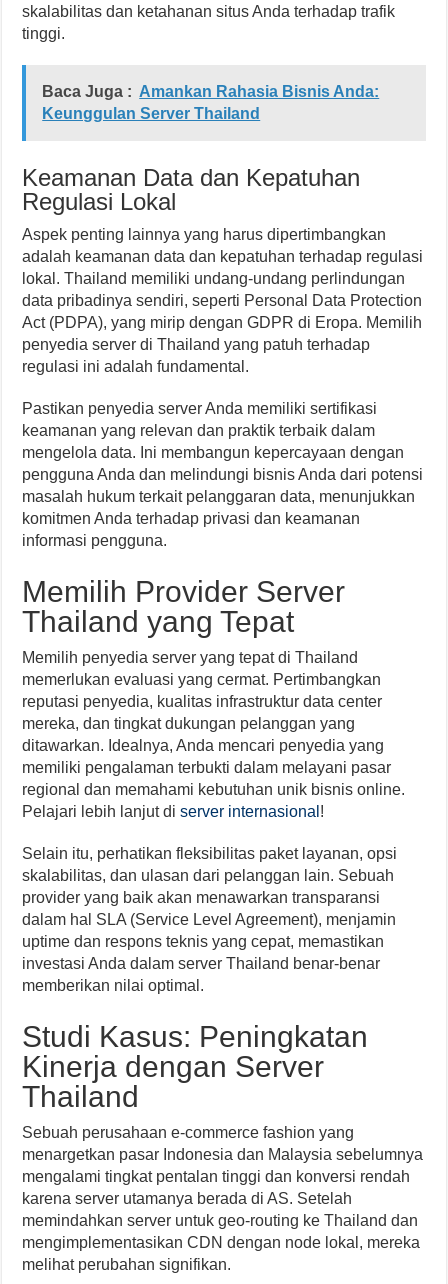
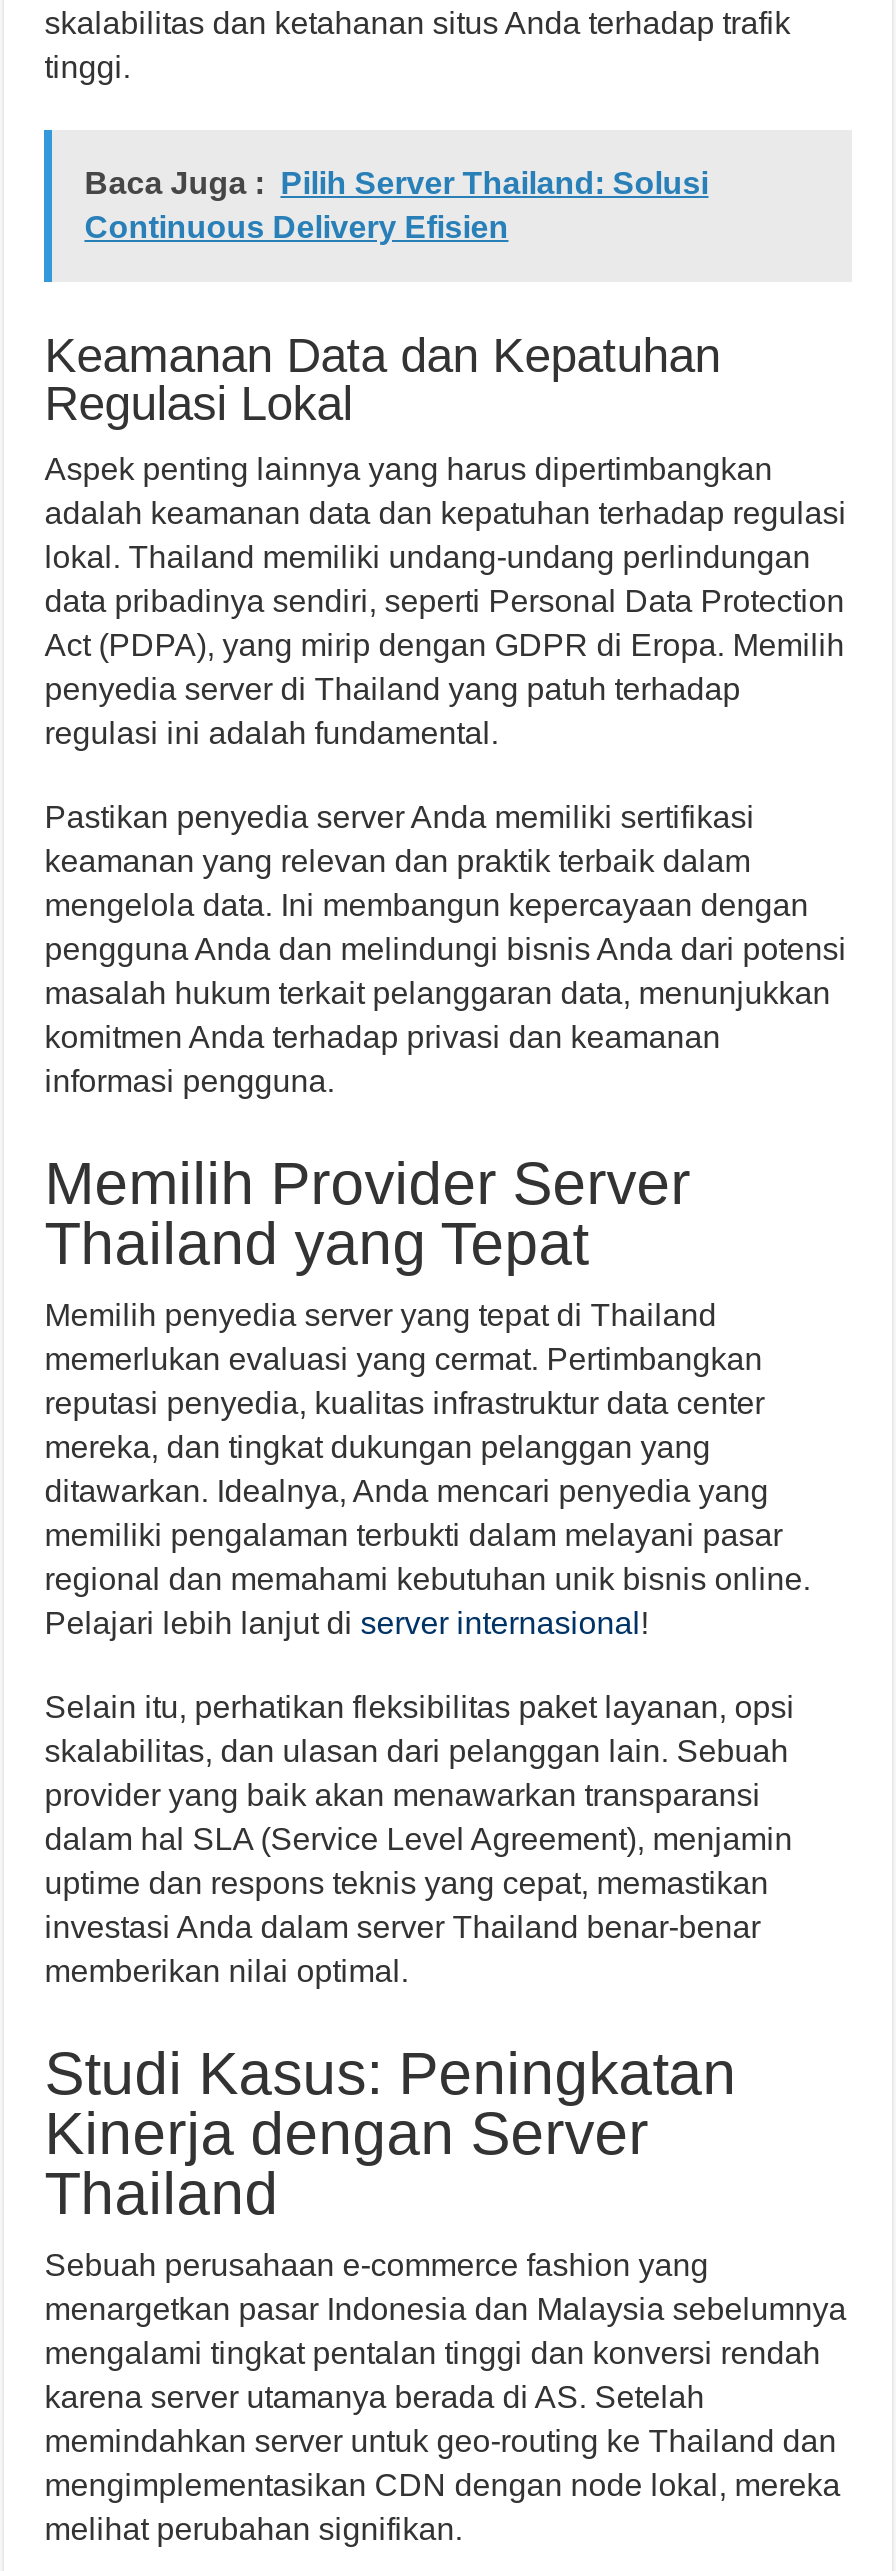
[42,83,379,122] Baca Juga : Amankan Rahasia Bisnis Anda: | Keunggulan Server Thailand -> [84,166,708,244] Baca Juga : Pilih Server Thailand: Solusi | Continuous Delivery Efisien

